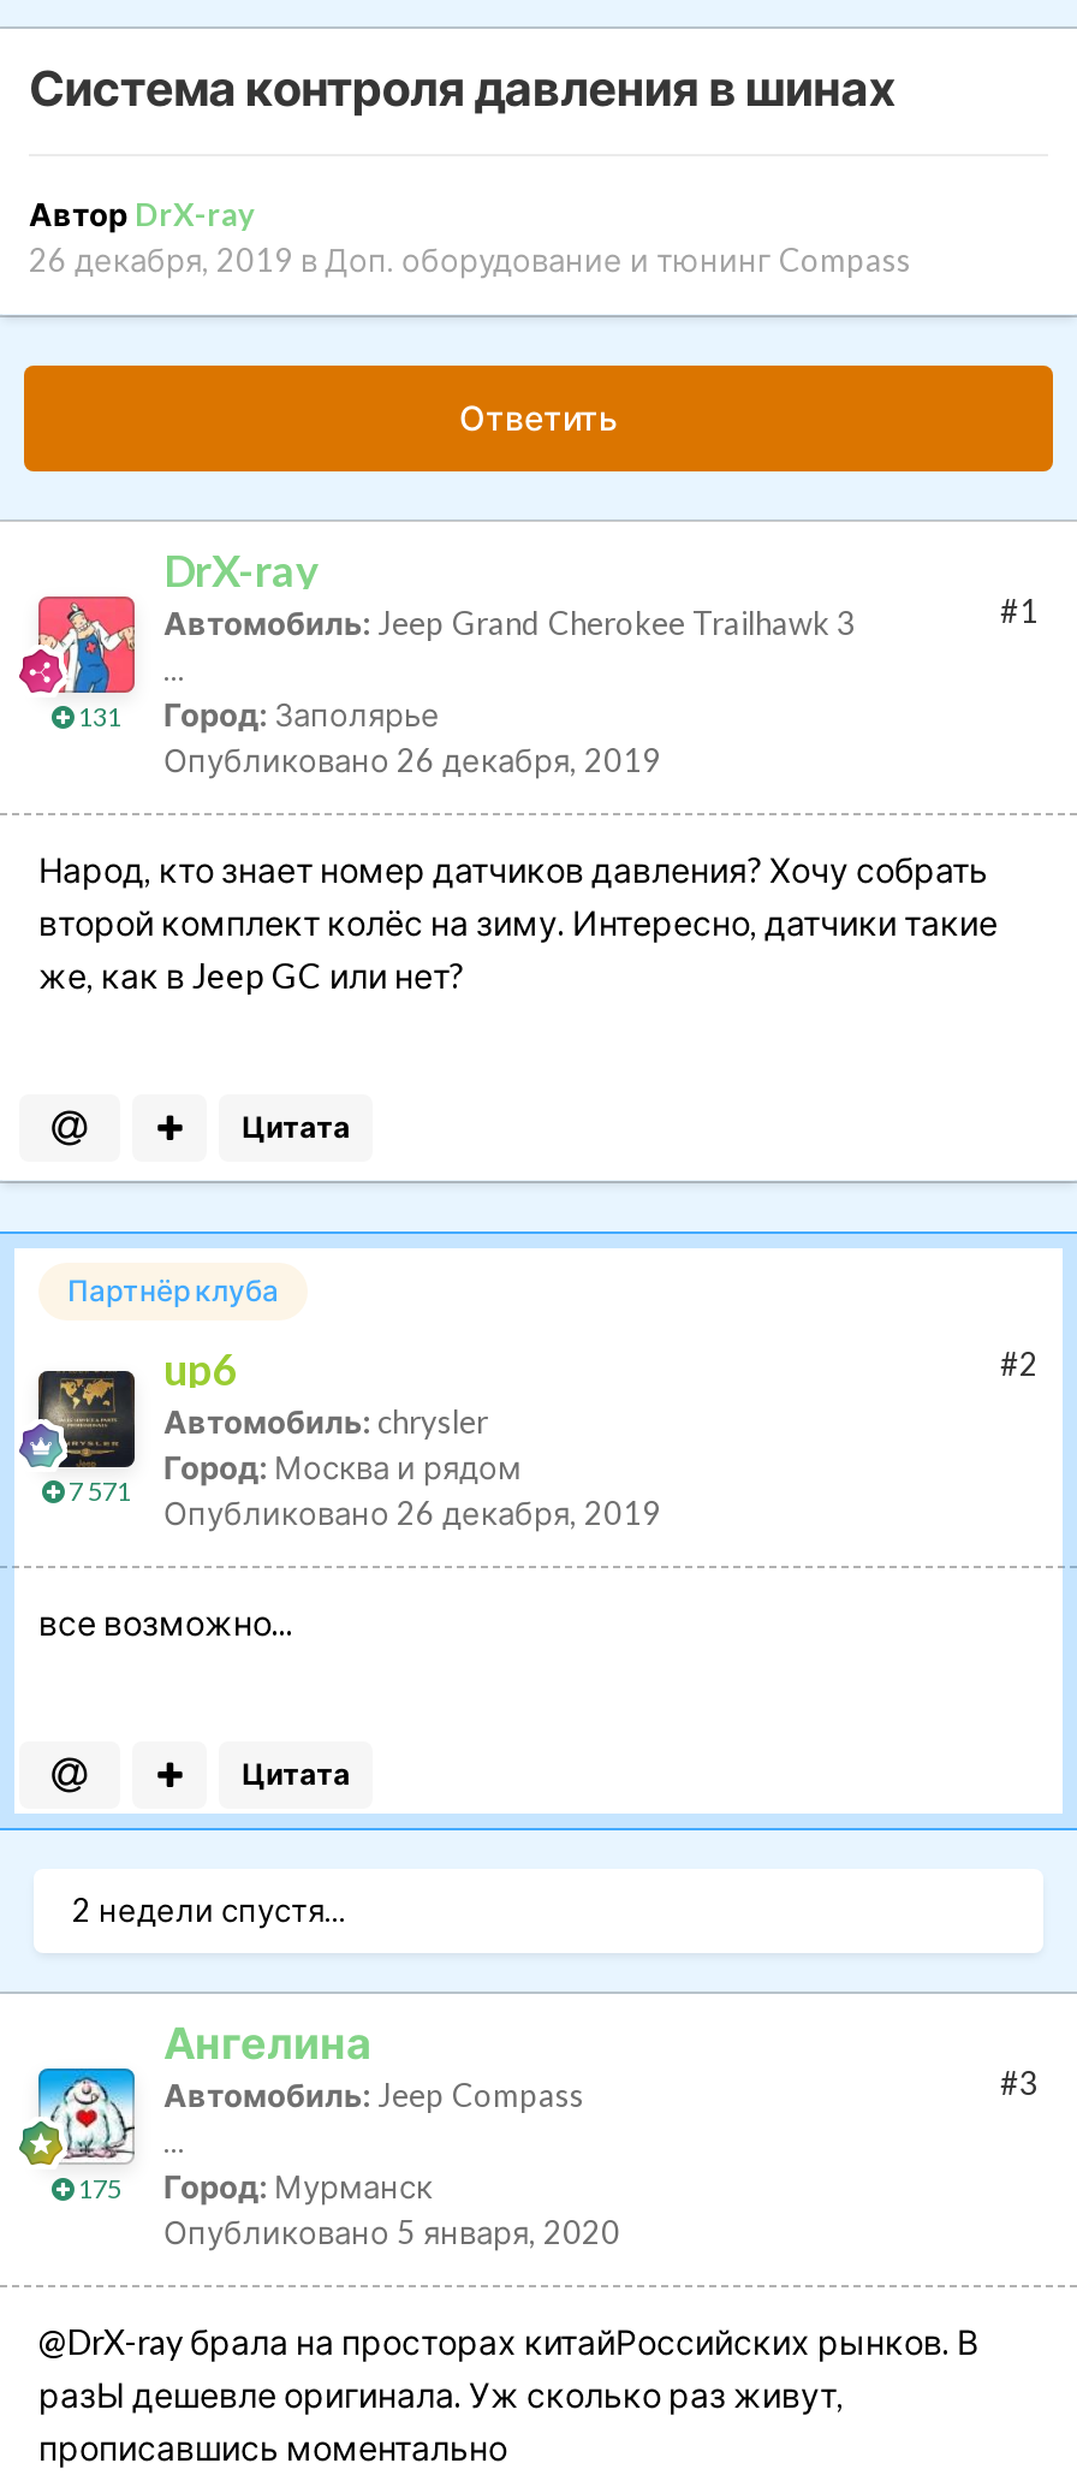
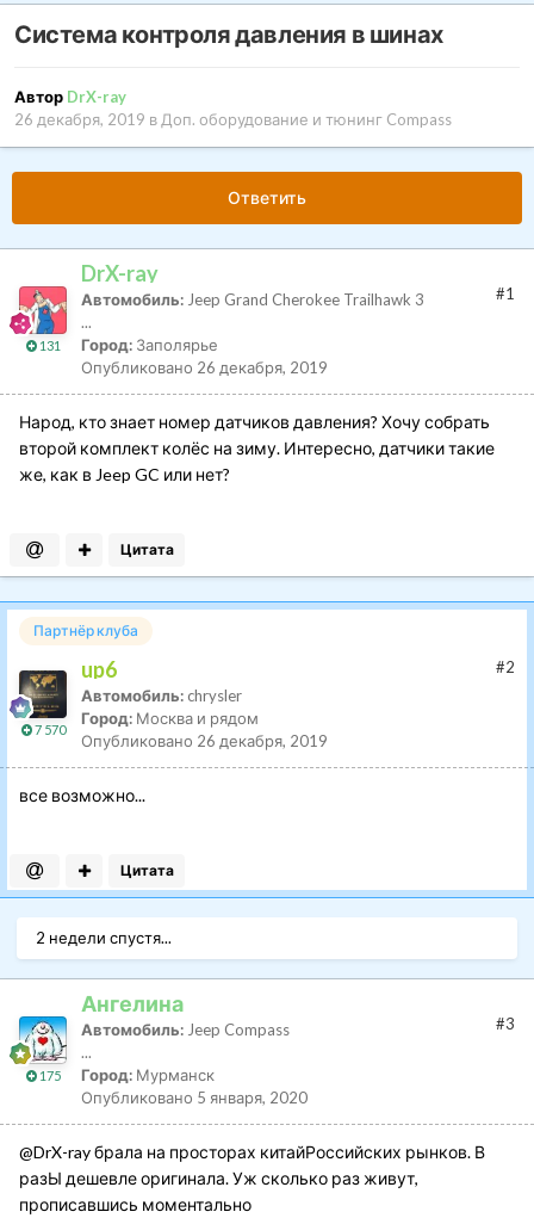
[64,1475,131,1506] 7 571 -> [32,722,65,737] 7 570

